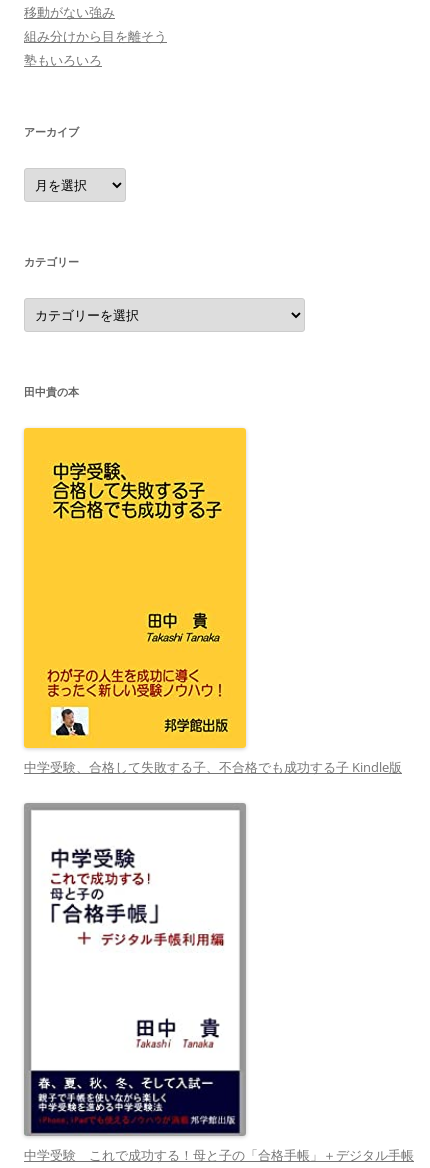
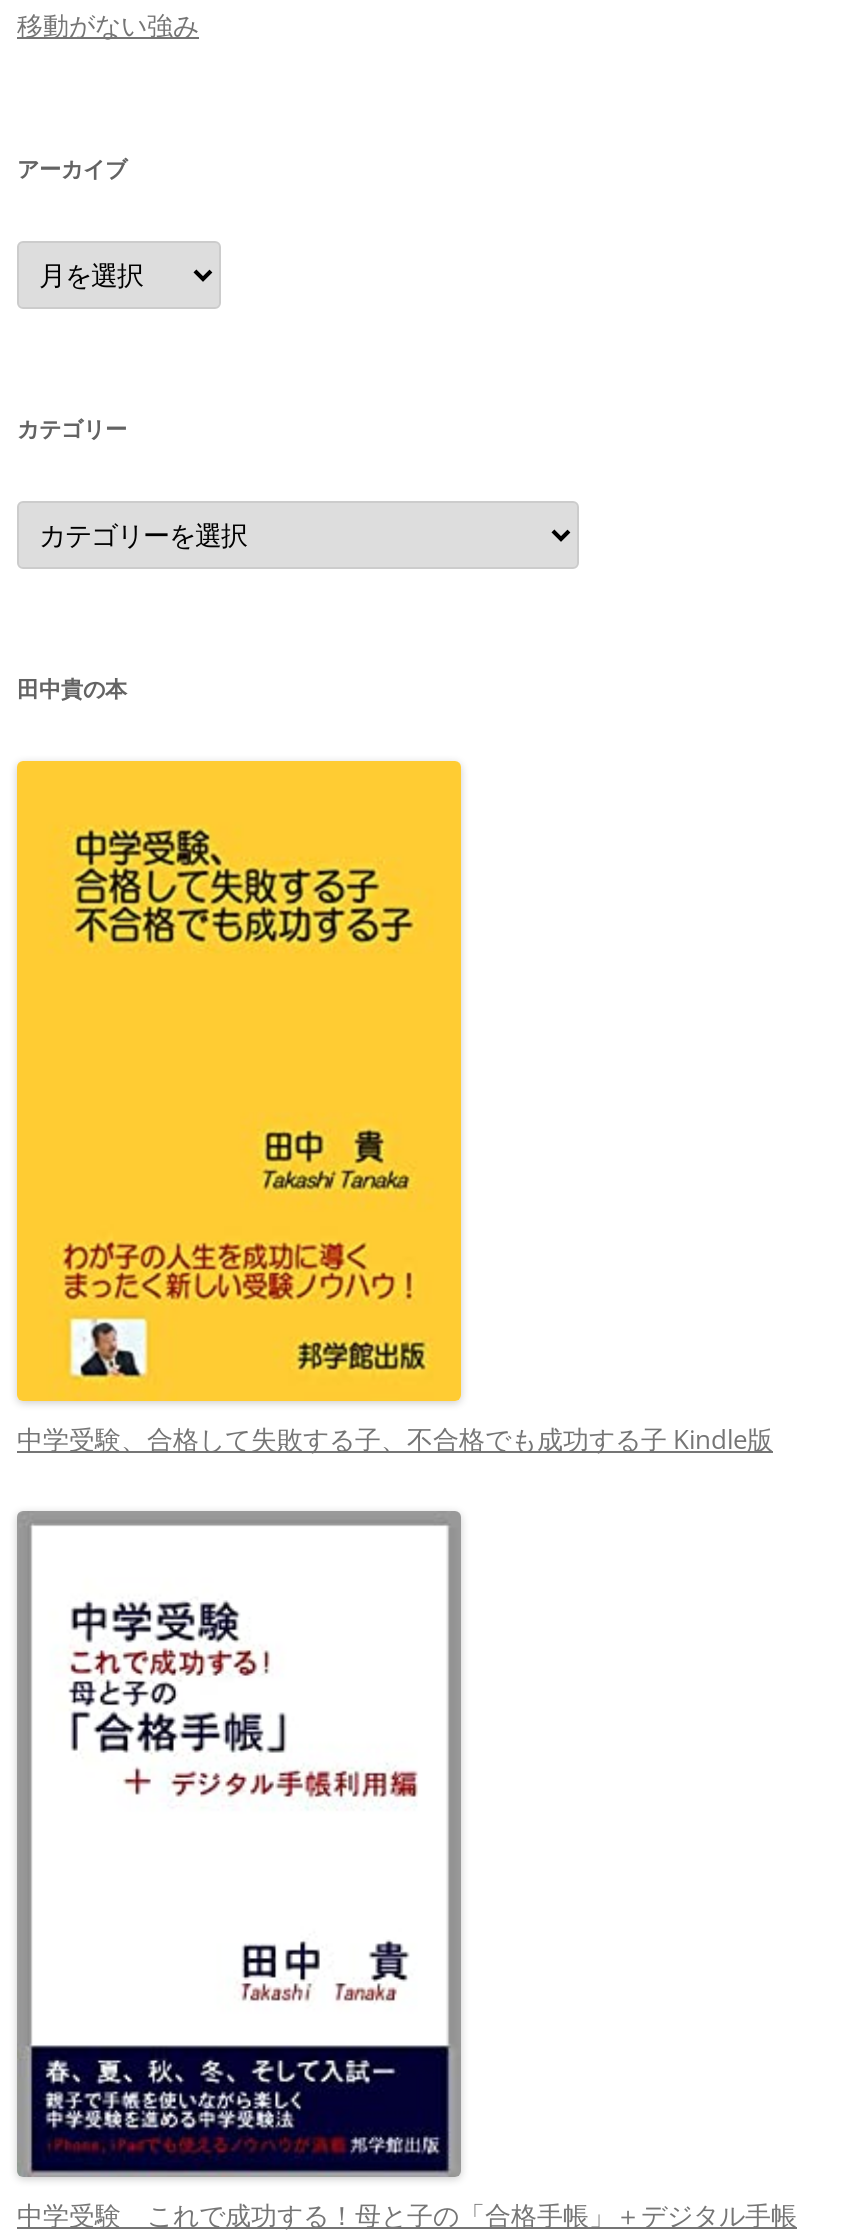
[24,27,167,69] 組み分けから目を離そう | 塾もいろいろ -> none

